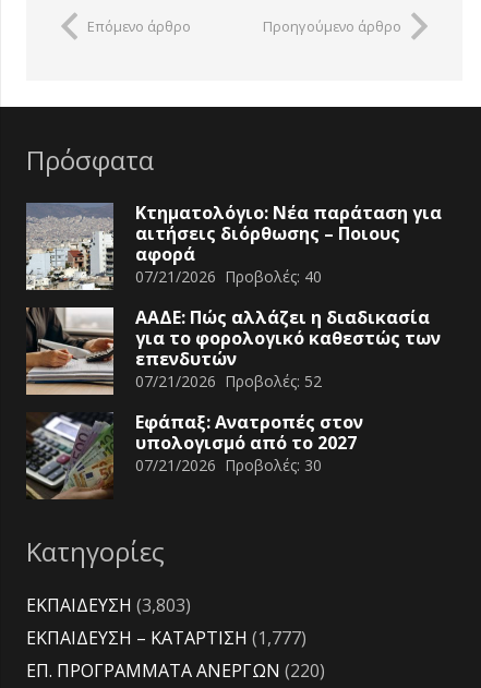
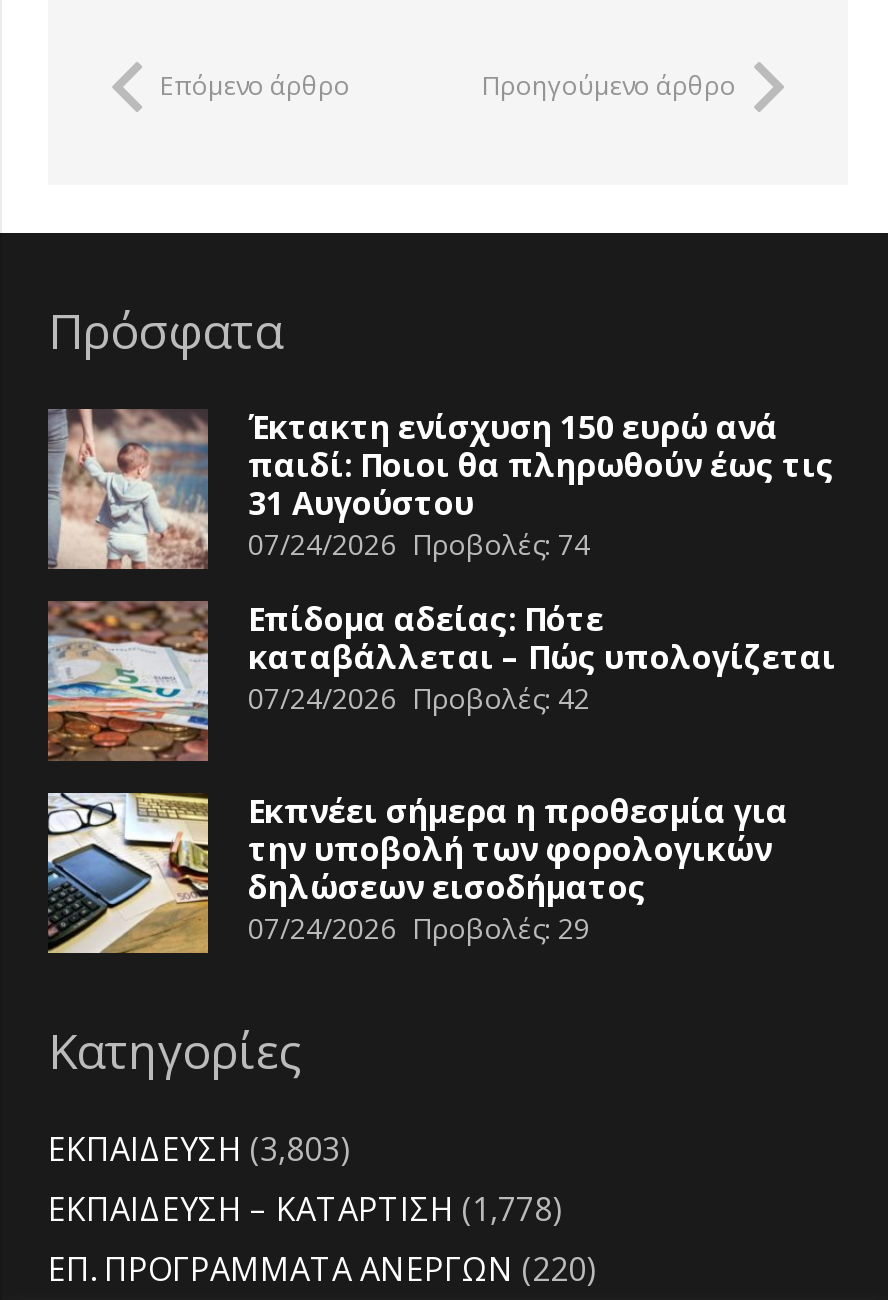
[26,200,442,291] [image] | Κτηματολόγιο: Νέα παράταση για | αιτήσεις διόρθωσης – Ποιους | αφορά | 07/21/2026 Προβολές: 40 -> [48,405,834,570] [image] | Έκτακτη ενίσχυση 150 ευρώ ανά | παιδί: Ποιοι θα πληρωθούν έως τις | 31 Αυγούστου | 07/24/2026 Προβολές: 74
[25,305,441,396] [image] | ΑΑΔΕ: Πώς αλλάζει η διαδικασία | για το φορολογικό καθεστώς των | επενδυτών | 07/21/2026 Προβολές: 52 -> [46,597,836,762] [image] | Επίδομα αδείας: Πότε | καταβάλλεται – Πώς υπολογίζεται | 07/24/2026 Προβολές: 42
[25,410,363,499] [image] | Εφάπαξ: Ανατροπές στον | υπολογισμό από το 2027 | 07/21/2026 Προβολές: 30 -> [46,789,788,956] [image] | Εκπνέει σήμερα η προθεσμία για | την υποβολή των φορολογικών | δηλώσεων εισοδήματος | 07/24/2026 Προβολές: 29
[26,626,306,650] ΕΚΠΑΙΔΕΥΣΗ – ΚΑΤΑΡΤΙΣΗ (1,777) -> [48,1187,562,1231] ΕΚΠΑΙΔΕΥΣΗ – ΚΑΤΑΡΤΙΣΗ (1,778)

